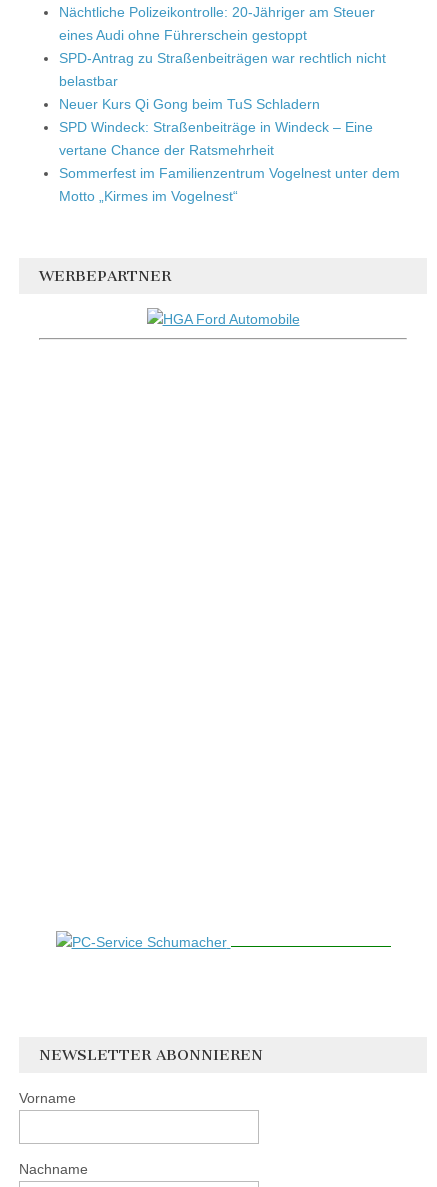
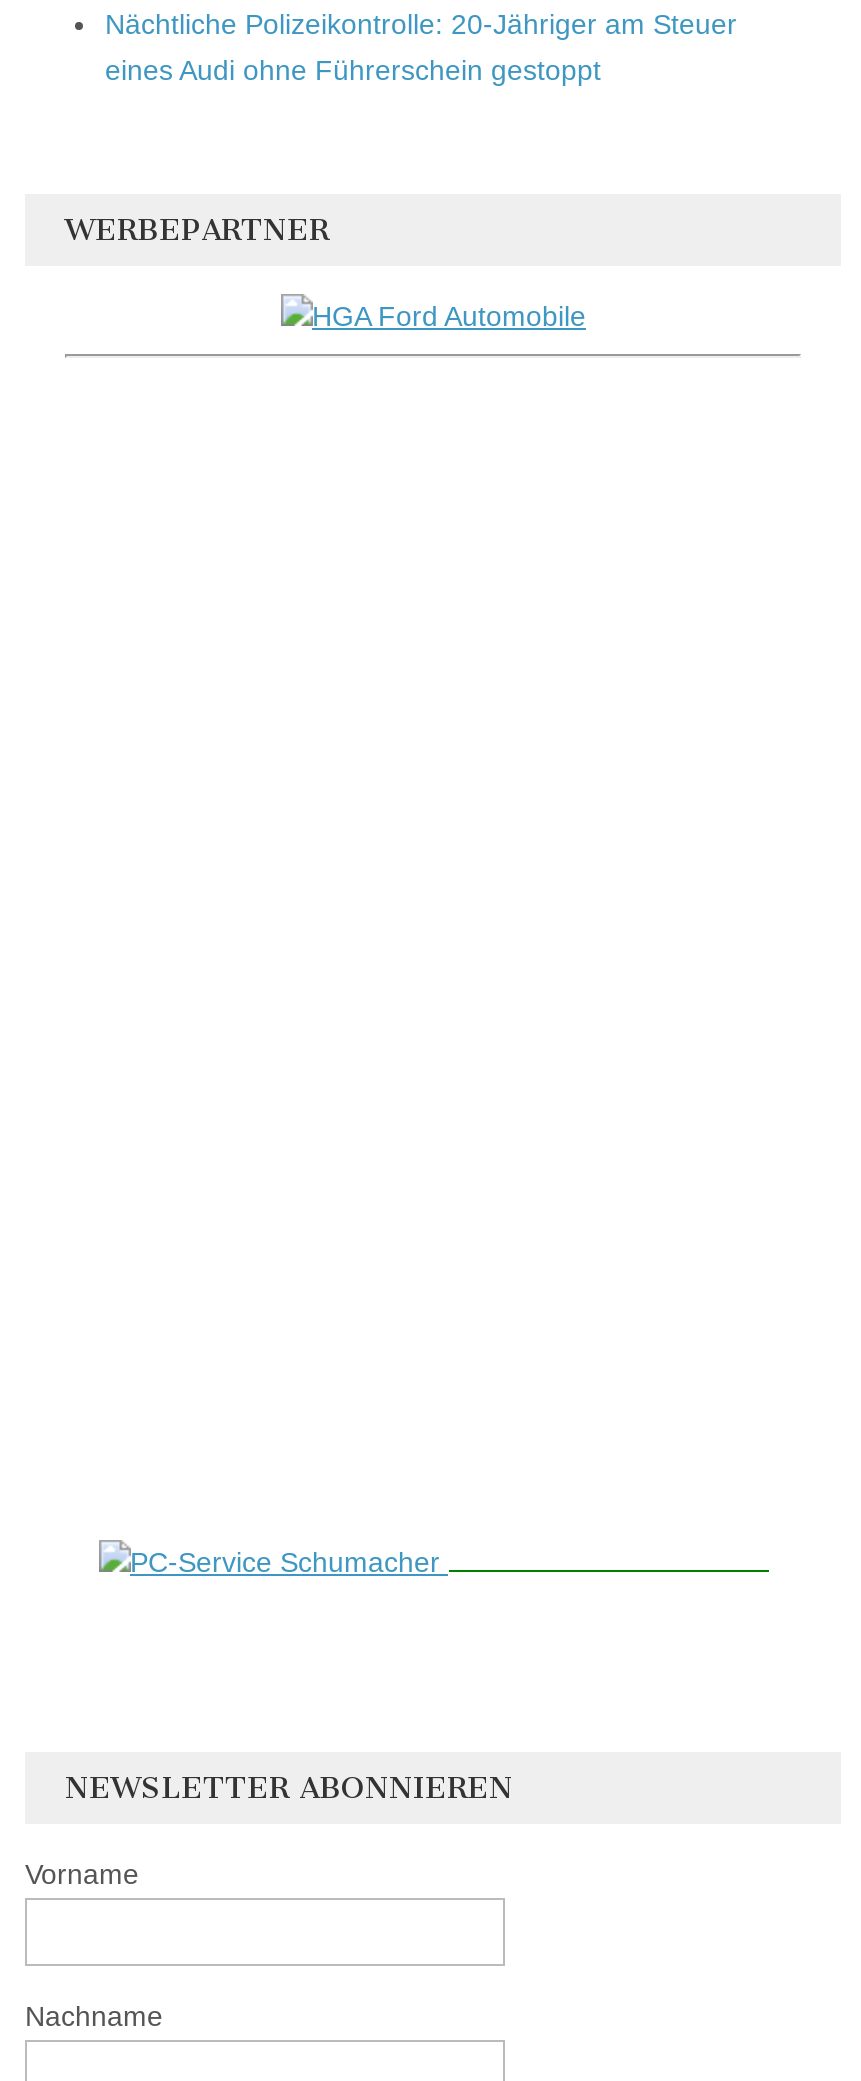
[59,50,400,204] SPD-Antrag zu Straßenbeiträgen war rechtlich nicht | belastbar | Neuer Kurs Qi Gong beim TuS Schladern | SPD Windeck: Straßenbeiträge in Windeck – Eine | vertane Chance der Ratsmehrheit | Sommerfest im Familienzentrum Vogelnest unter dem | Motto „Kirmes im Vogelnest“ -> none

